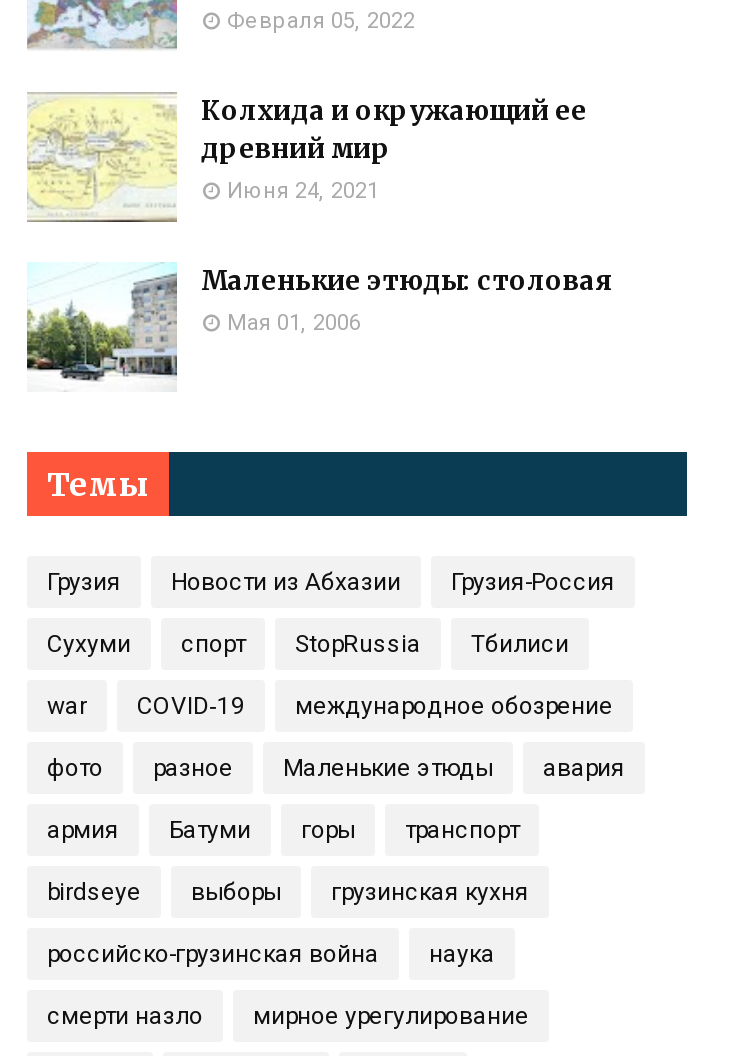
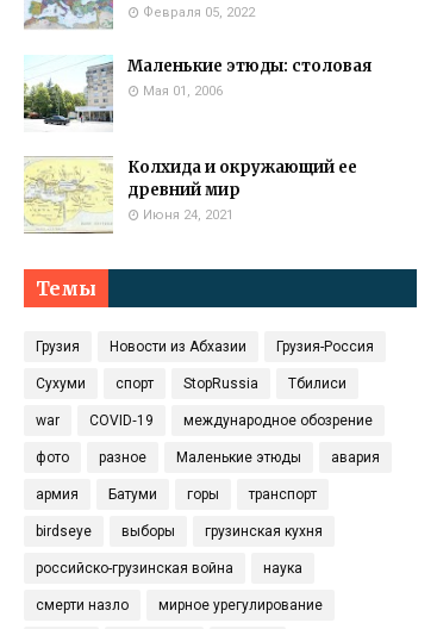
moved [25,92,587,224] -> [23,156,357,235]: [image] | Колхида и окружающий ее | древний мир | Июня 24, 2021
moved [25,264,611,382] -> [23,56,372,130]: [image] | Маленькие этюды: столовая | Мая 01, 2006

